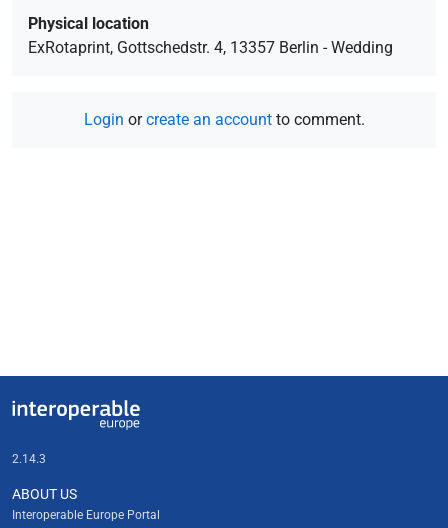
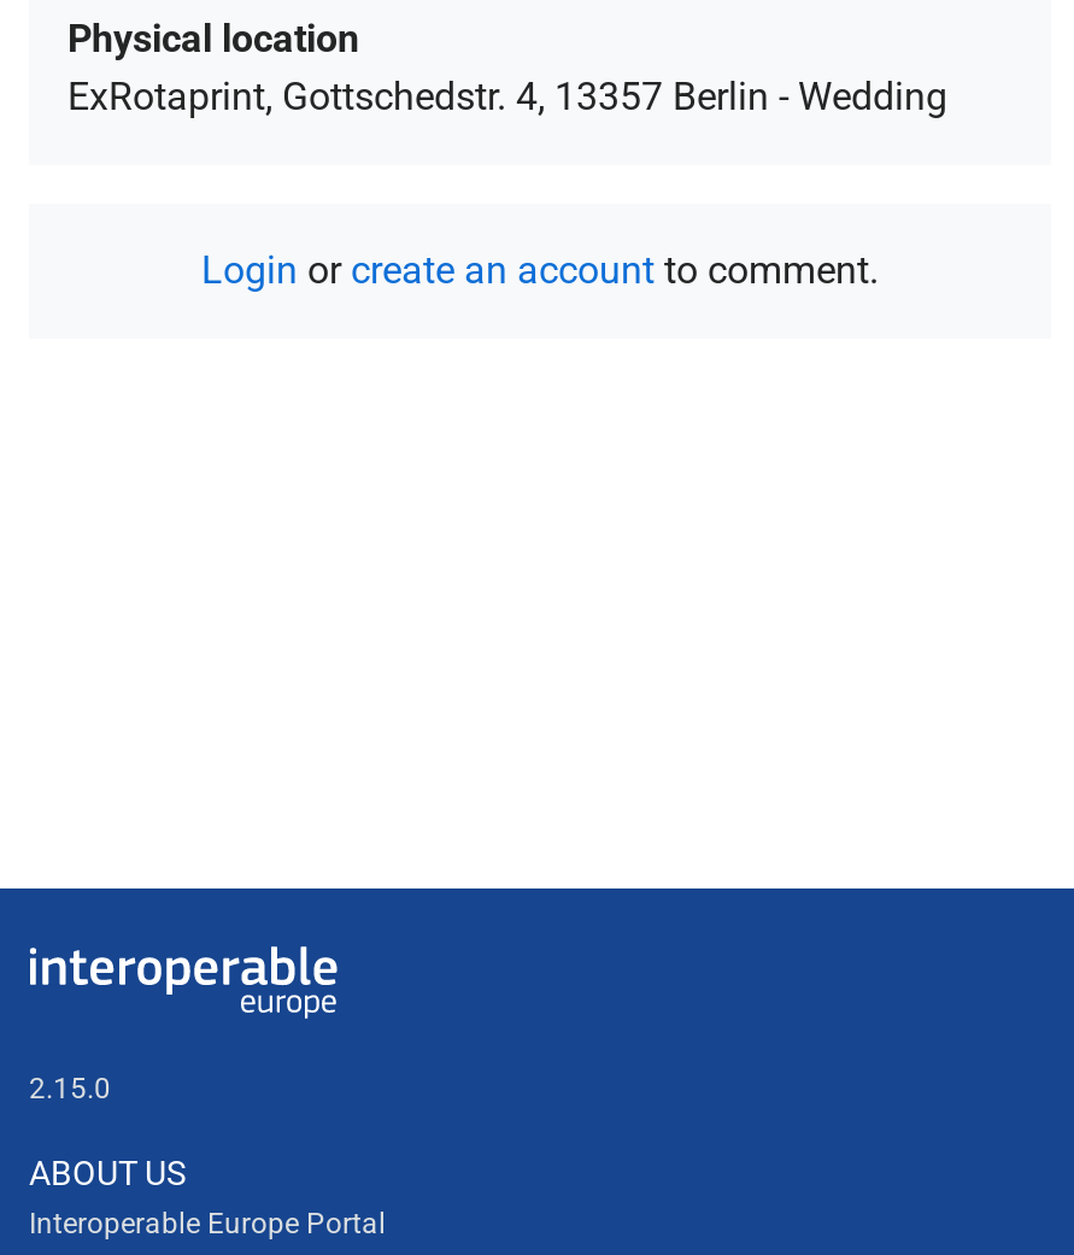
[12,452,46,466] 2.14.3 -> [29,1072,111,1106] 2.15.0

